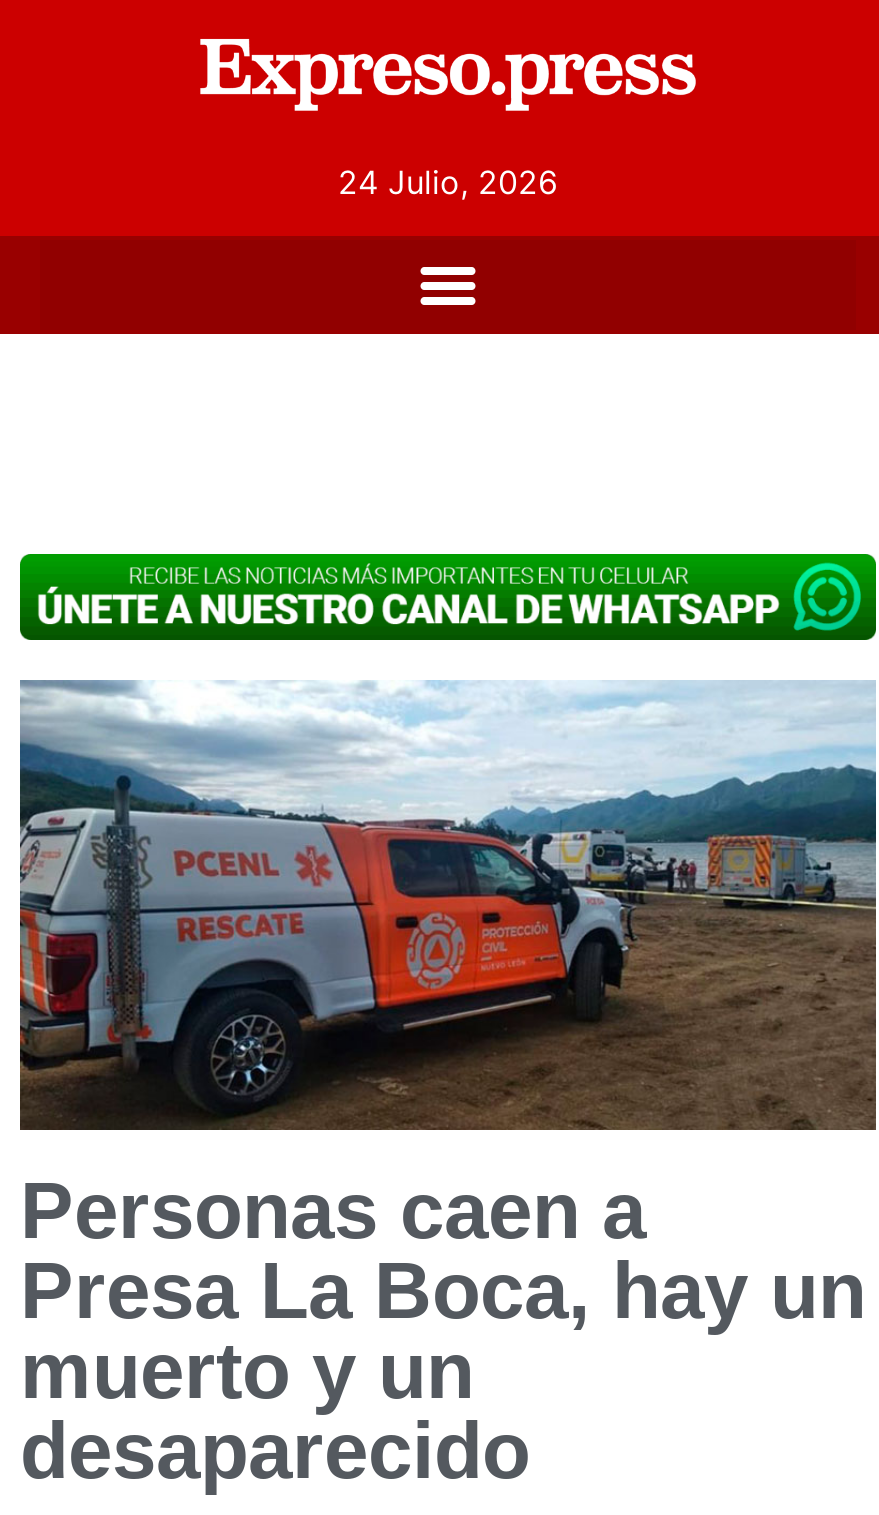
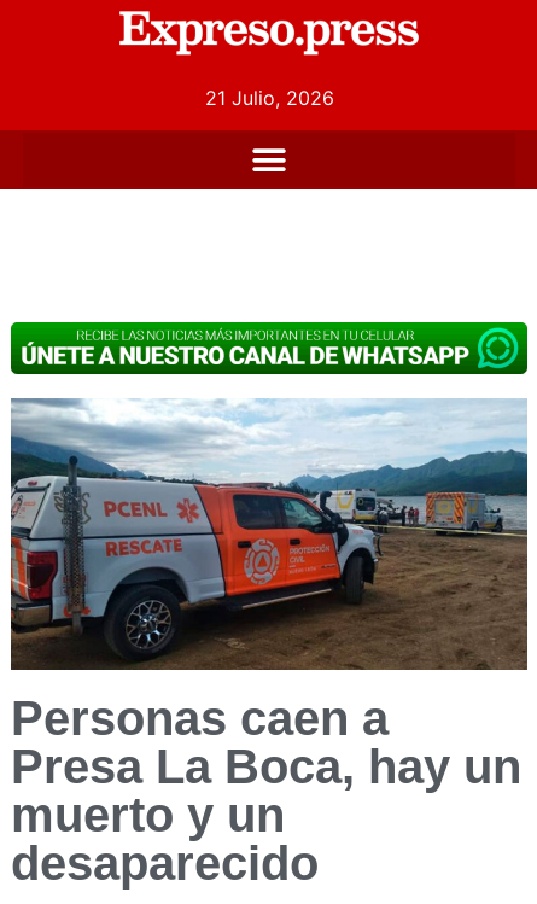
[338,163,558,203] 24 Julio, 2026 -> [205,86,334,110] 21 Julio, 2026

